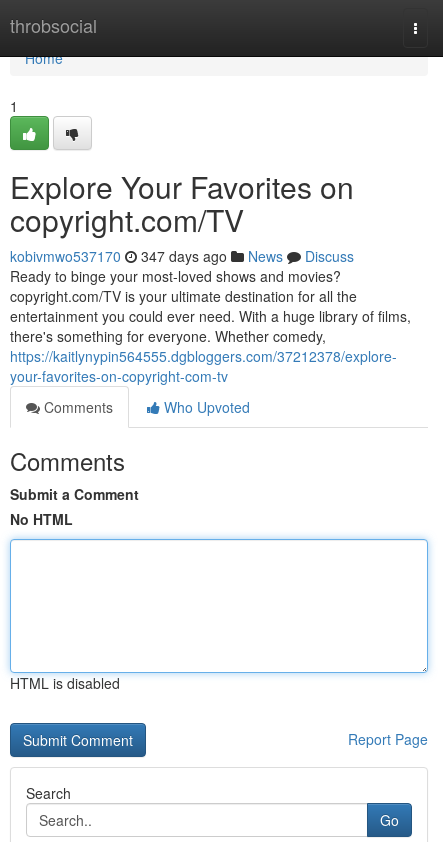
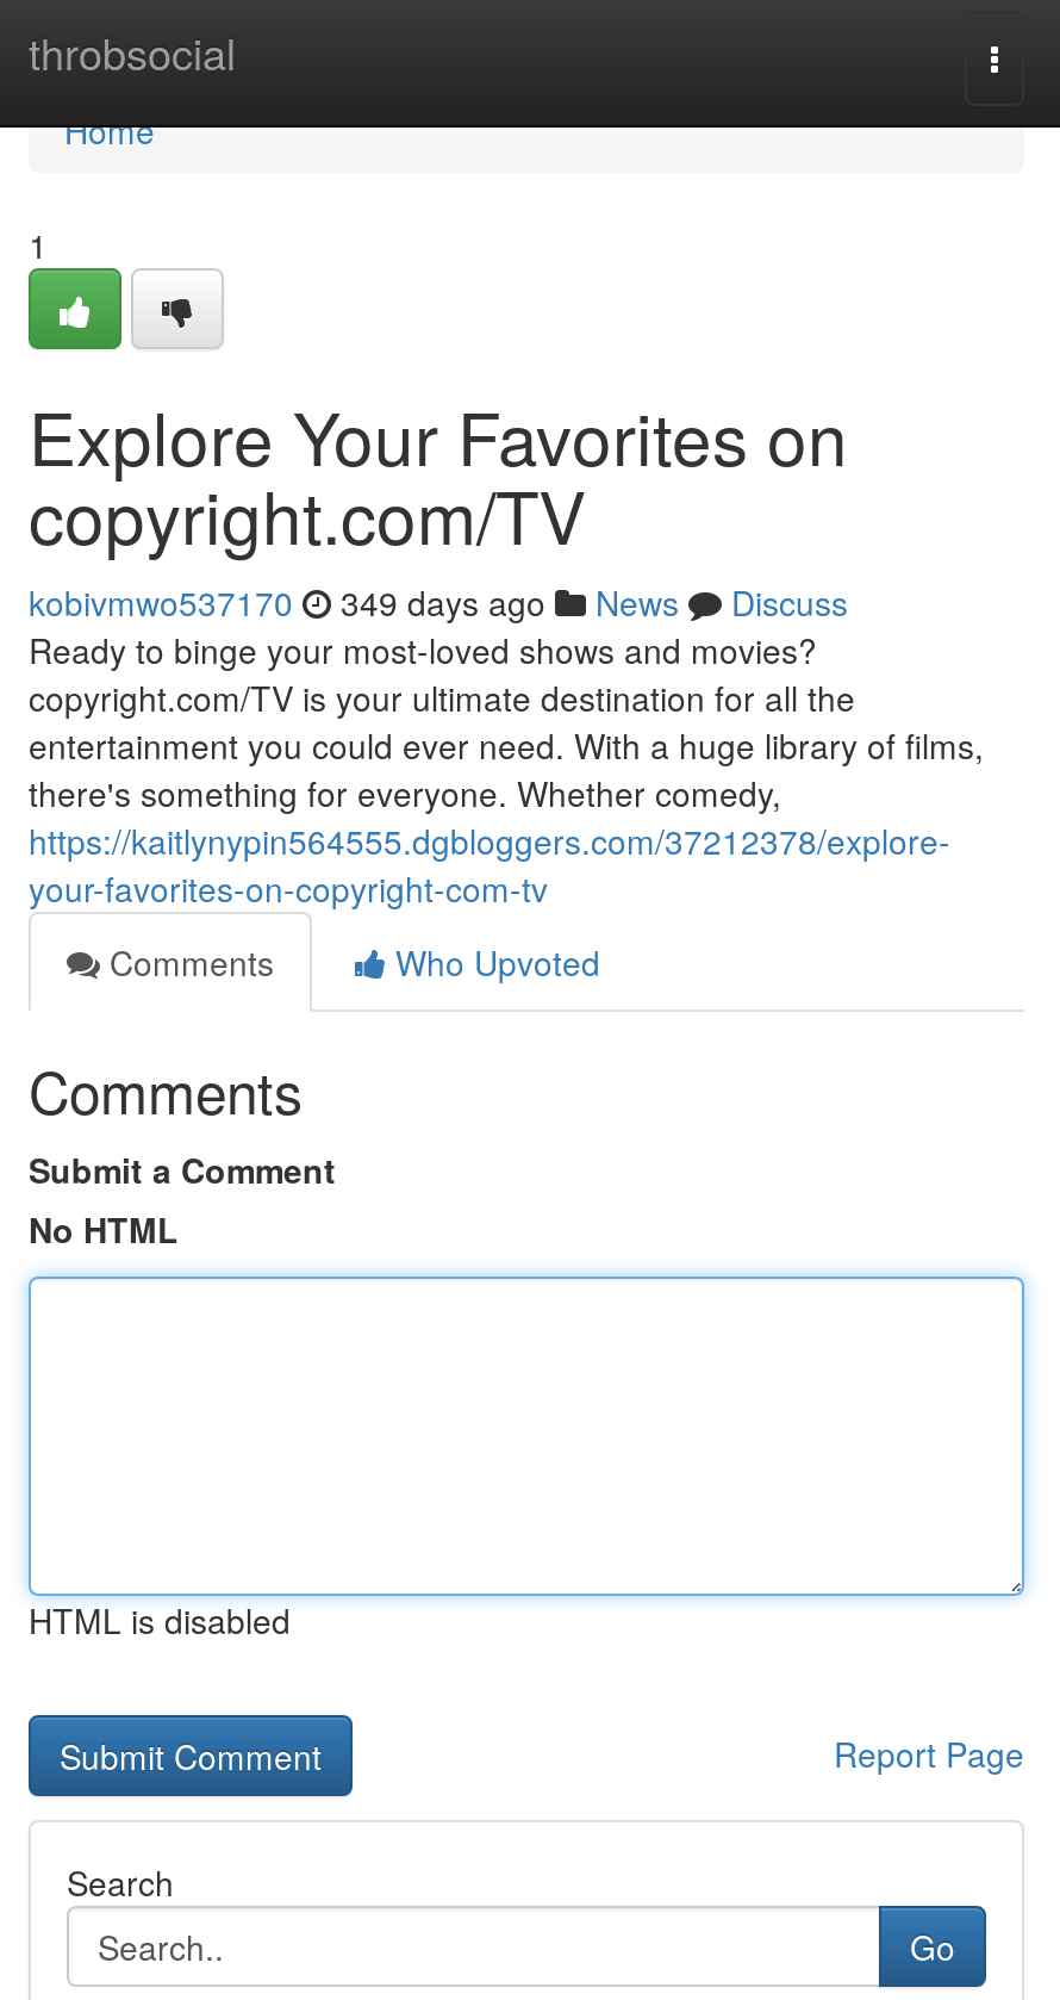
[10,246,354,266] kobivmwo537170 347 days ago News Discuss -> [29,578,848,626] kobivmwo537170 349 days ago News Discuss

